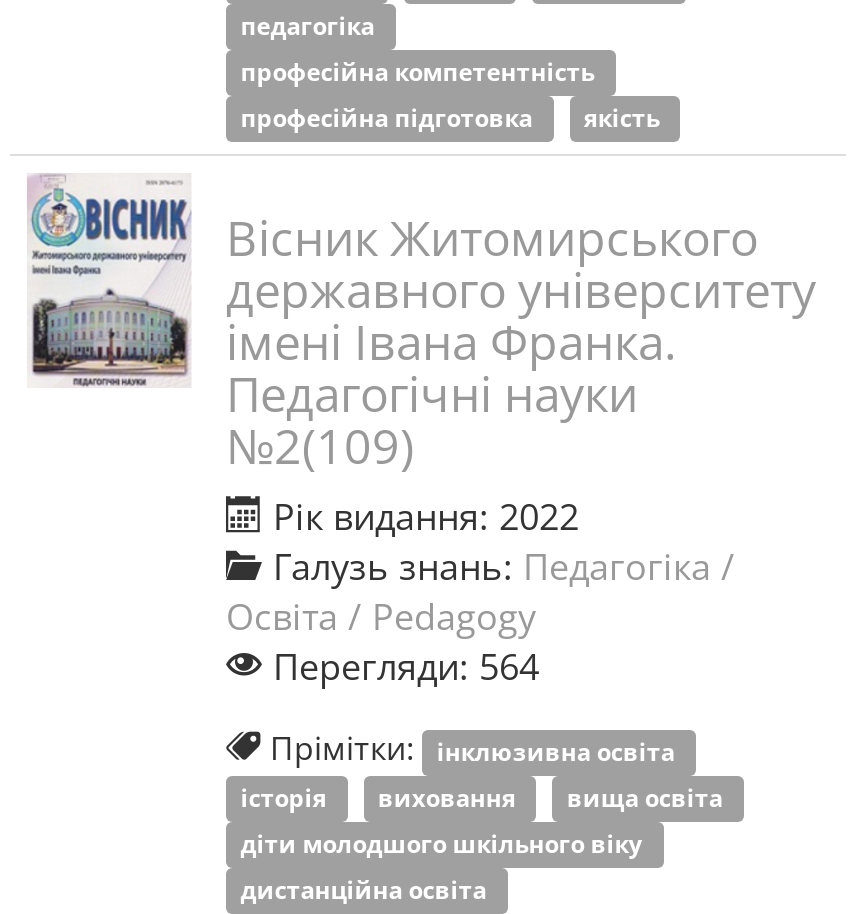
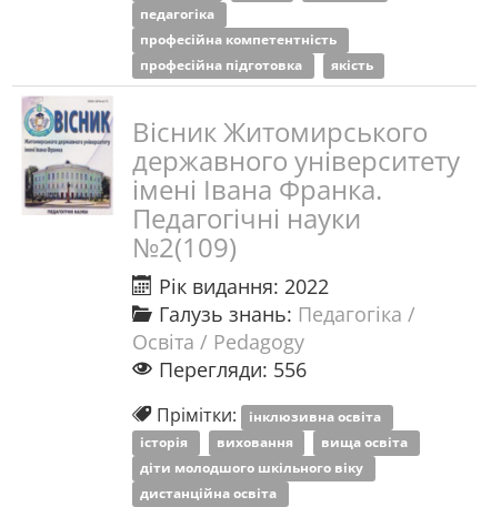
[263,642,539,690] Перегляди: 564 -> [153,356,306,383] Перегляди: 556

